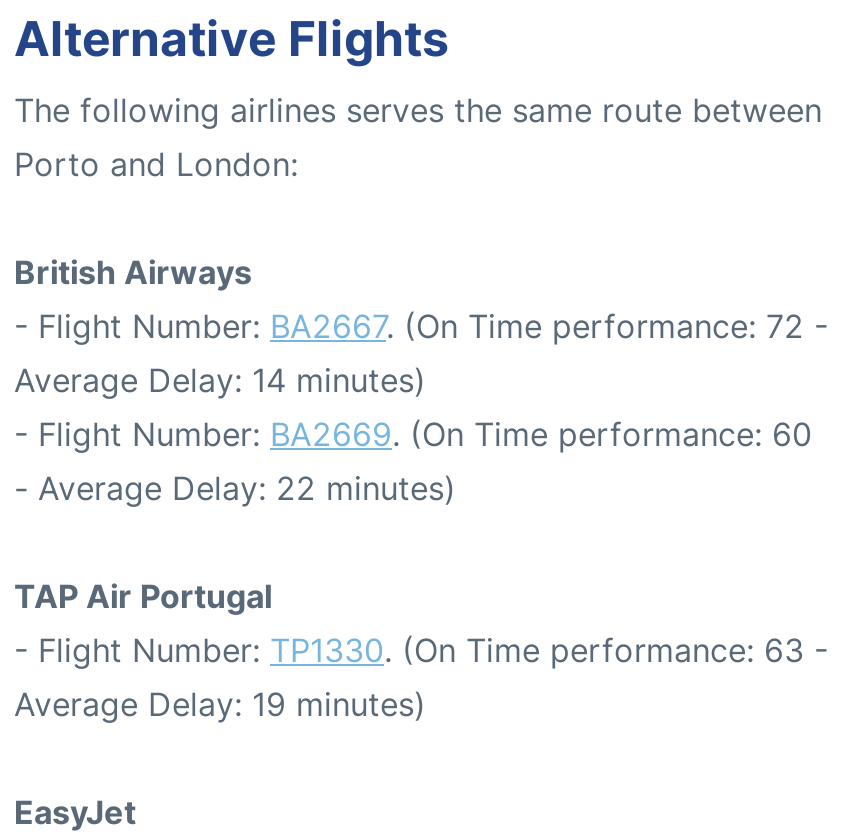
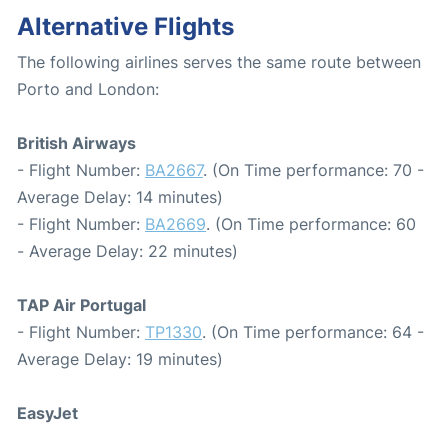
[14,306,828,346] - Flight Number: BA2667. (On Time performance: 72 - -> [17,160,424,180] - Flight Number: BA2667. (On Time performance: 70 -
[14,630,828,670] - Flight Number: TP1330. (On Time performance: 63 - -> [17,322,424,342] - Flight Number: TP1330. (On Time performance: 64 -

